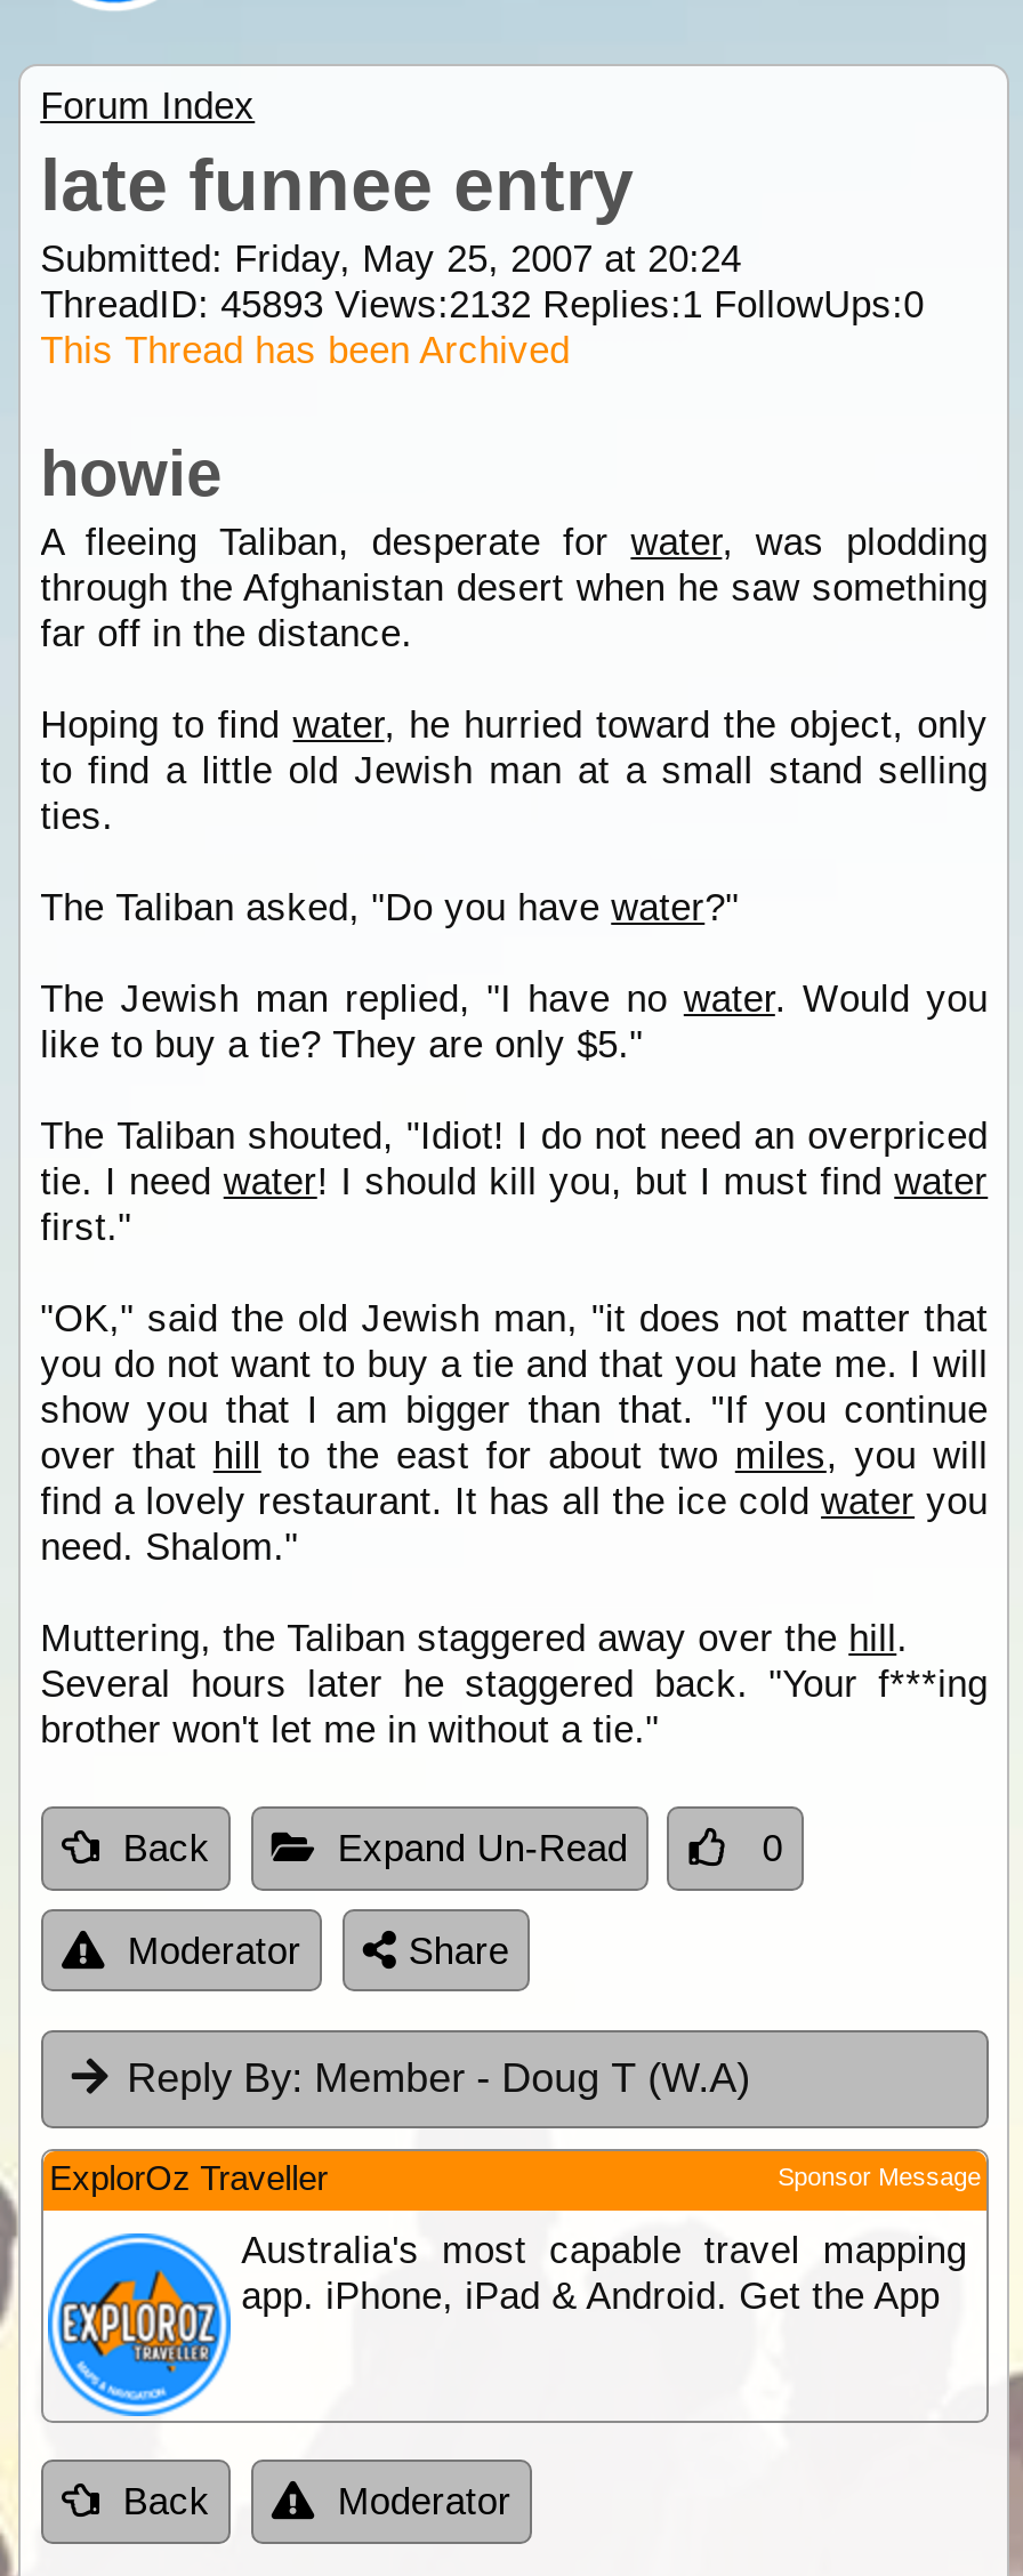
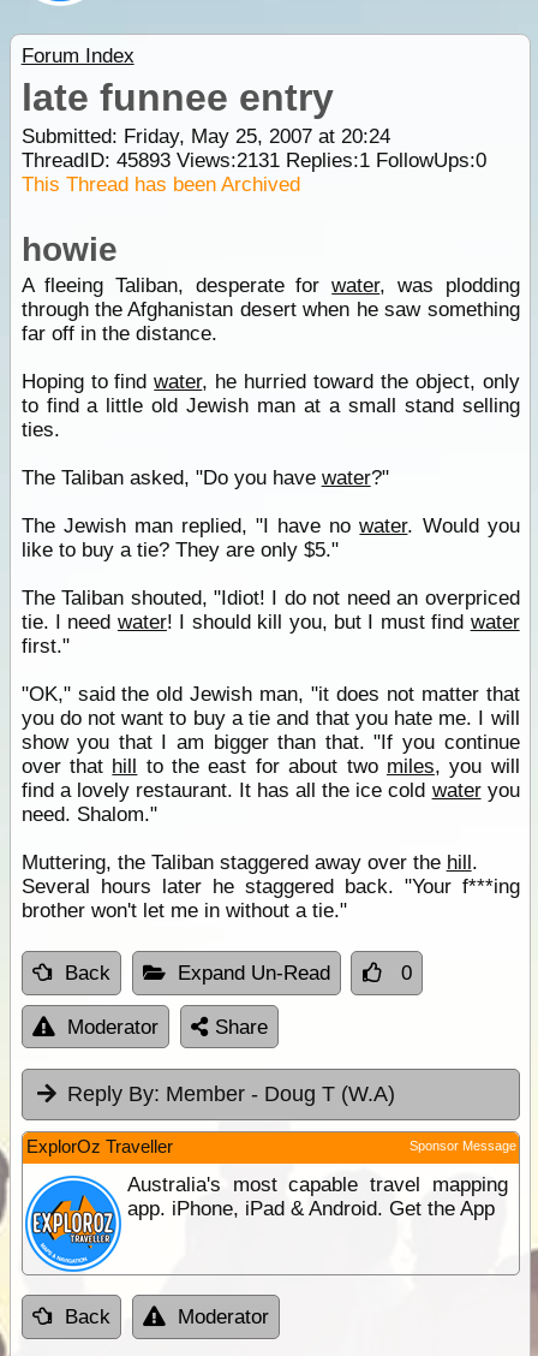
[40,283,924,326] ThreadID: 45893 Views:2132 Replies:1 FollowUps:0 -> [21,149,486,172] ThreadID: 45893 Views:2131 Replies:1 FollowUps:0

